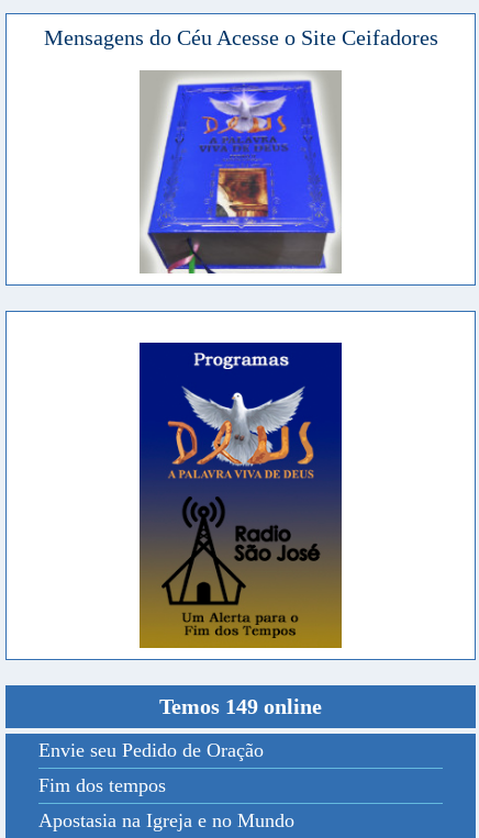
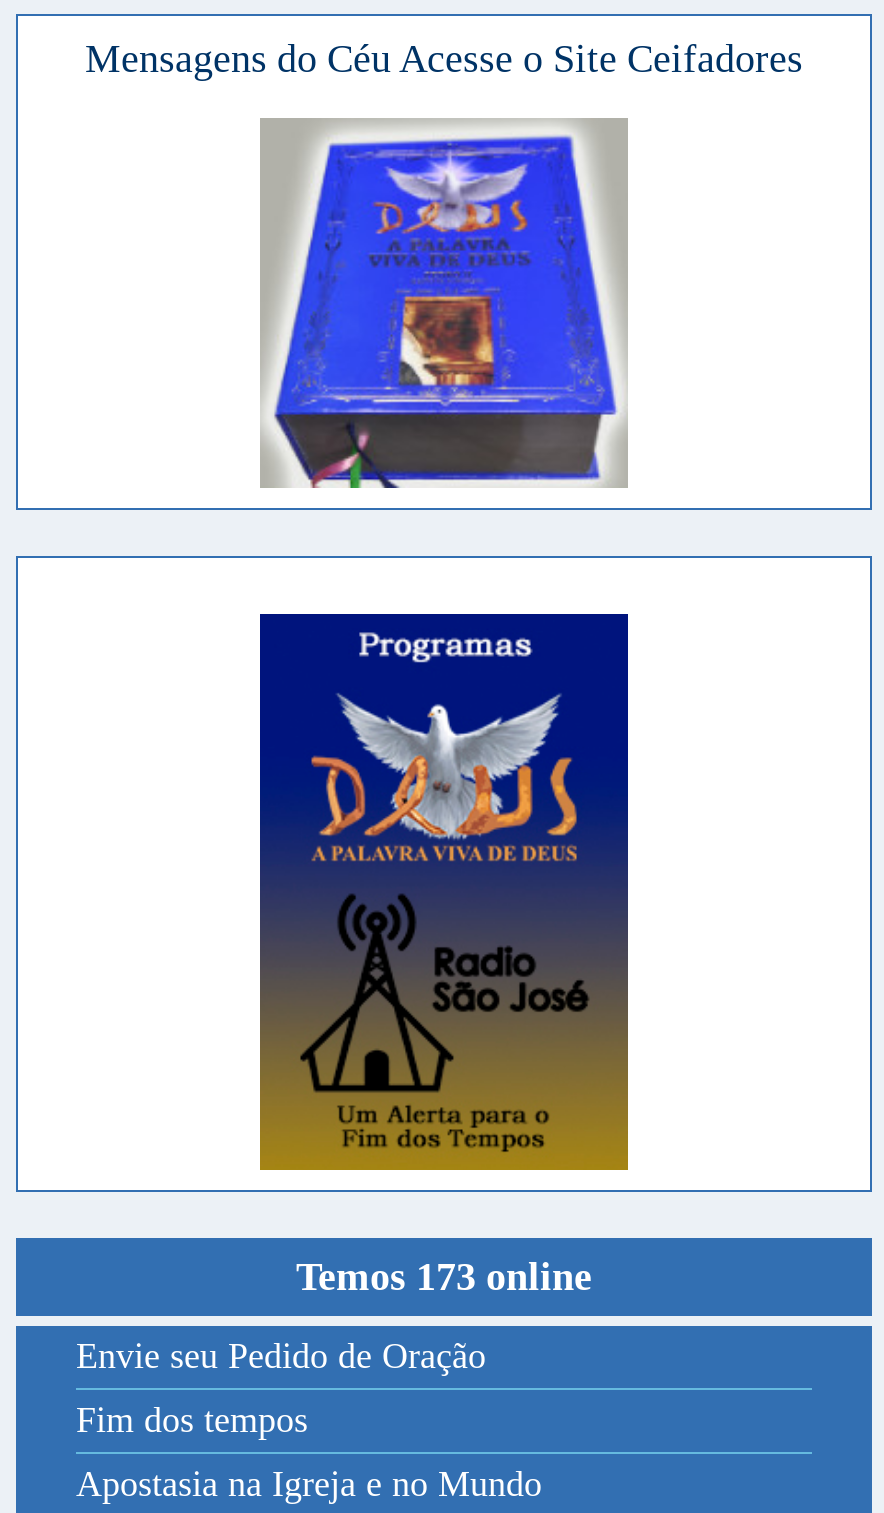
[159,694,322,718] Temos 149 online -> [296,1254,592,1298] Temos 173 online

